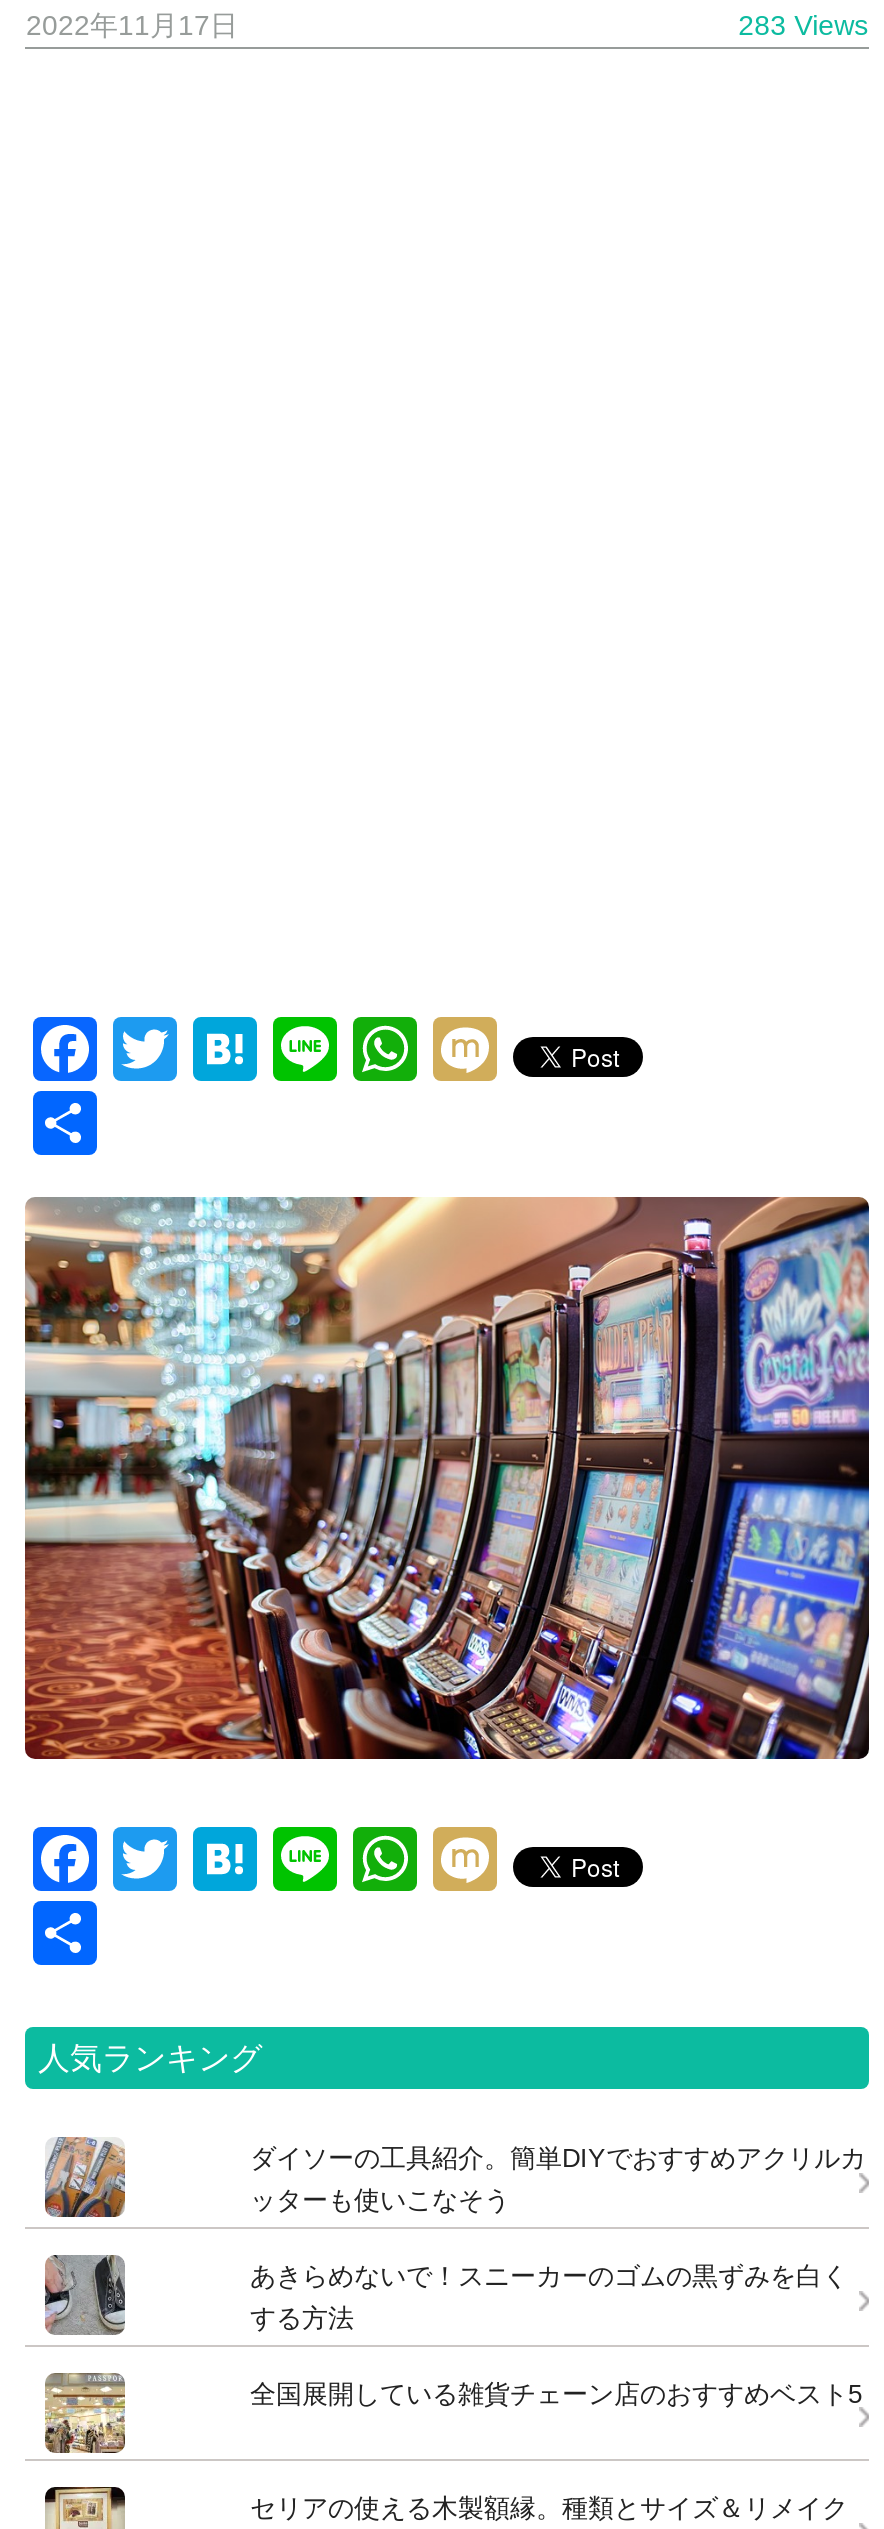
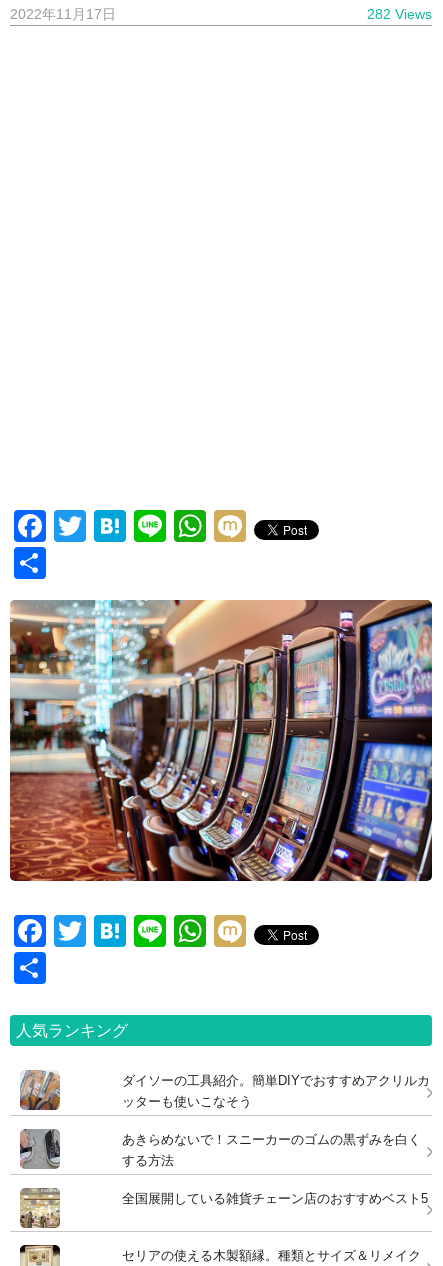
[738,9,868,41] 283 Views -> [367,6,432,22] 282 Views

